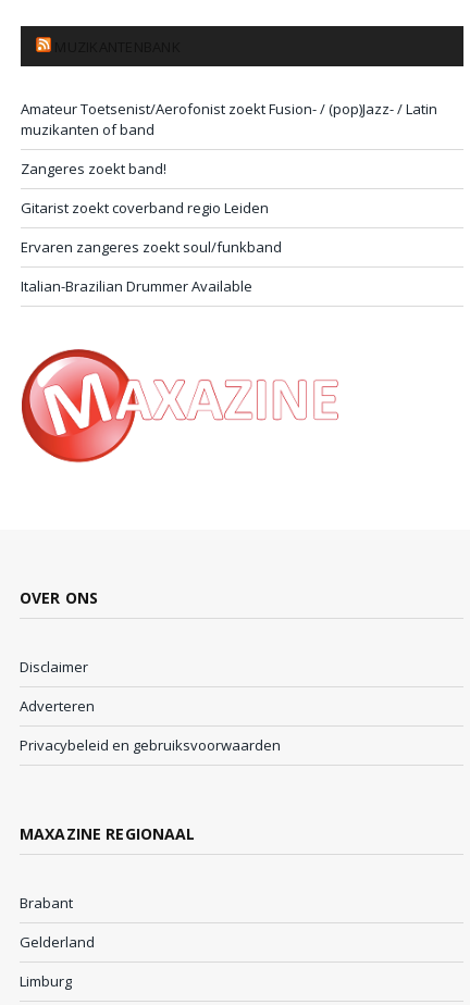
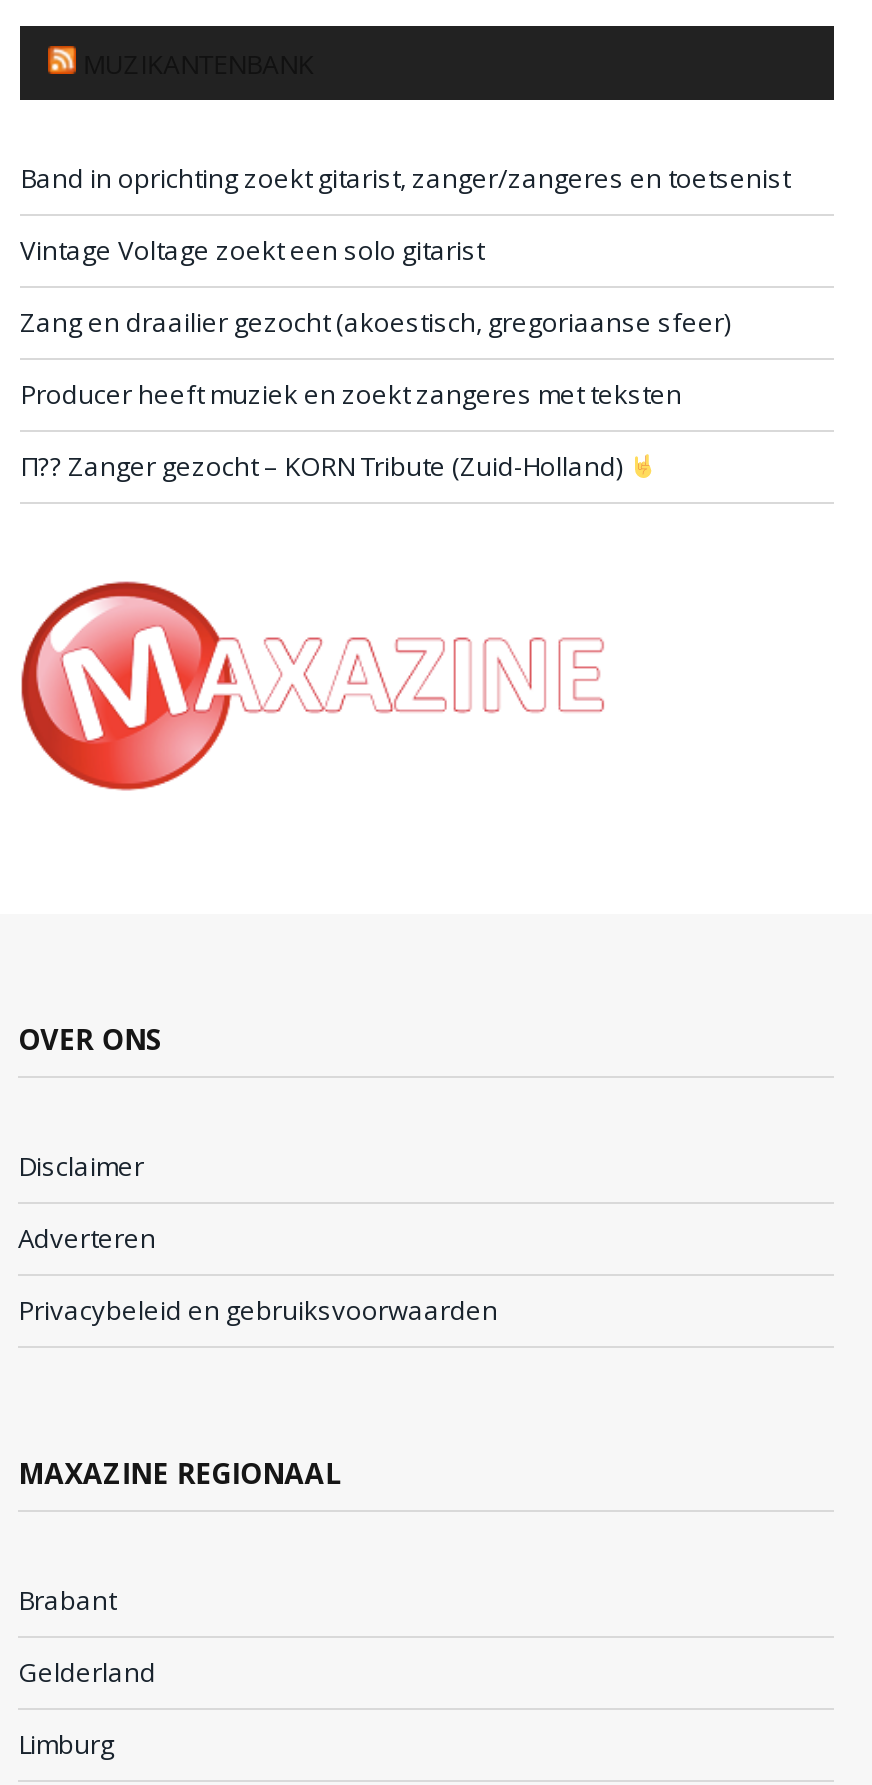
[21,99,437,139] Amateur Toetsenist/Aerofonist zoekt Fusion- / (pop)Jazz- / Latin | muzikanten of band -> [20,160,790,196] Band in oprichting zoekt gitarist, zanger/zangeres en toetsenist
[21,159,166,178] Zangeres zoekt band! -> [20,232,484,268] Vintage Voltage zoekt een solo gitarist
[21,198,269,217] Gitarist zoekt coverband regio Leiden -> [20,304,730,340] Zang en draailier gezocht (akoestisch, gregoriaanse sfeer)
[21,237,282,257] Ervaren zangeres zoekt soul/funkband -> [20,376,682,412] Producer heeft muziek en zoekt zangeres met teksten
[21,276,252,296] Italian-Brazilian Drummer Available -> [20,448,628,484] П?? Zanger gezocht – KORN Tribute (Zuid-Holland)

